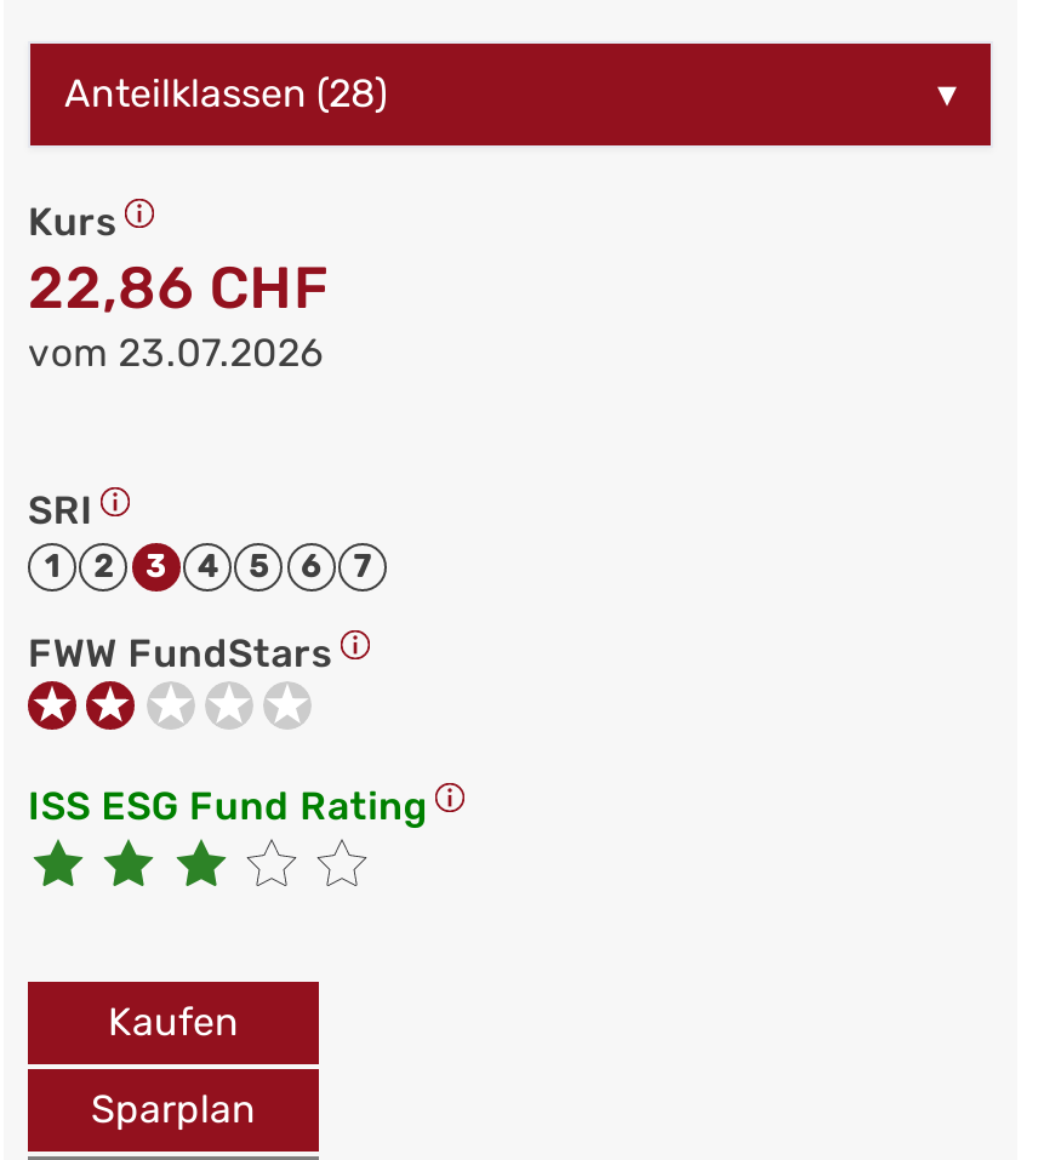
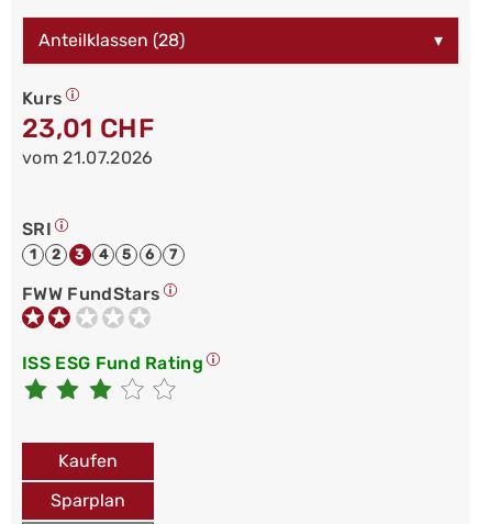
[28,255,328,322] 22,86 CHF -> [22,113,154,144] 23,01 CHF
[28,330,325,376] vom 23.07.2026 -> [22,147,153,168] vom 21.07.2026

